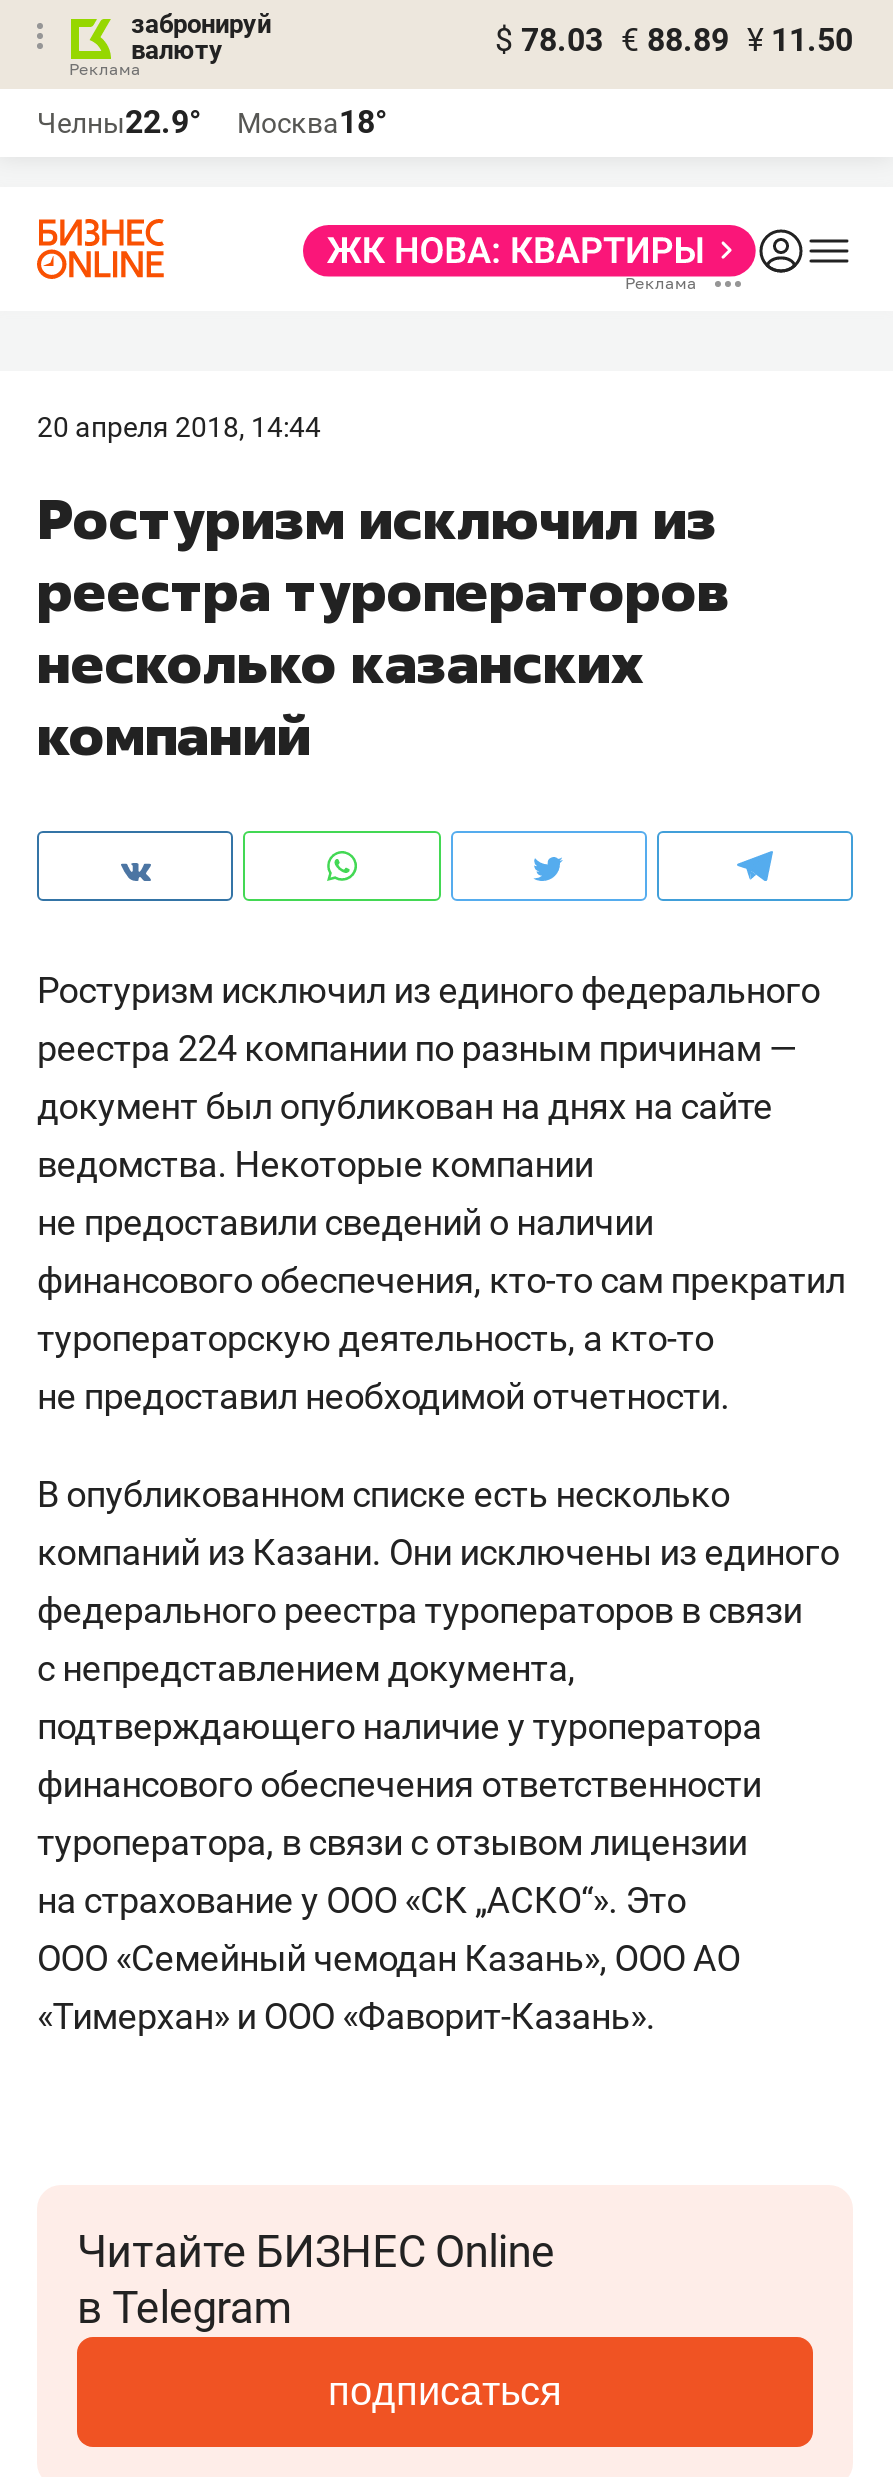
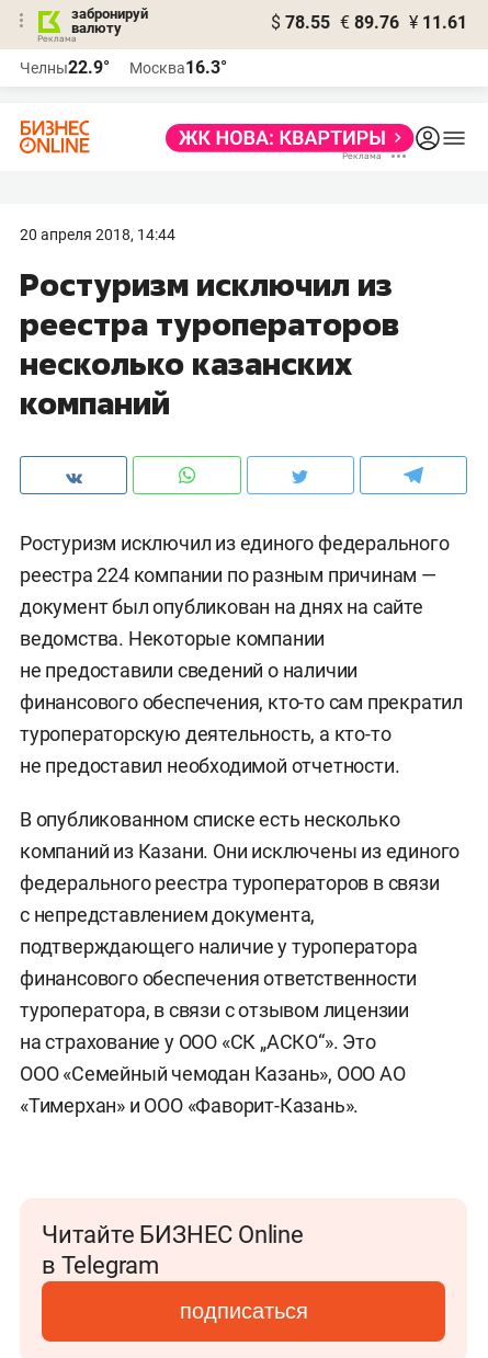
[495,21,853,59] $ 78.03 € 88.89 ¥ 11.50 -> [271,12,467,33] $ 78.55 € 89.76 ¥ 11.61
[37,103,387,141] Челны22.9° Москва18° -> [20,57,227,78] Челны22.9° Москва16.3°

